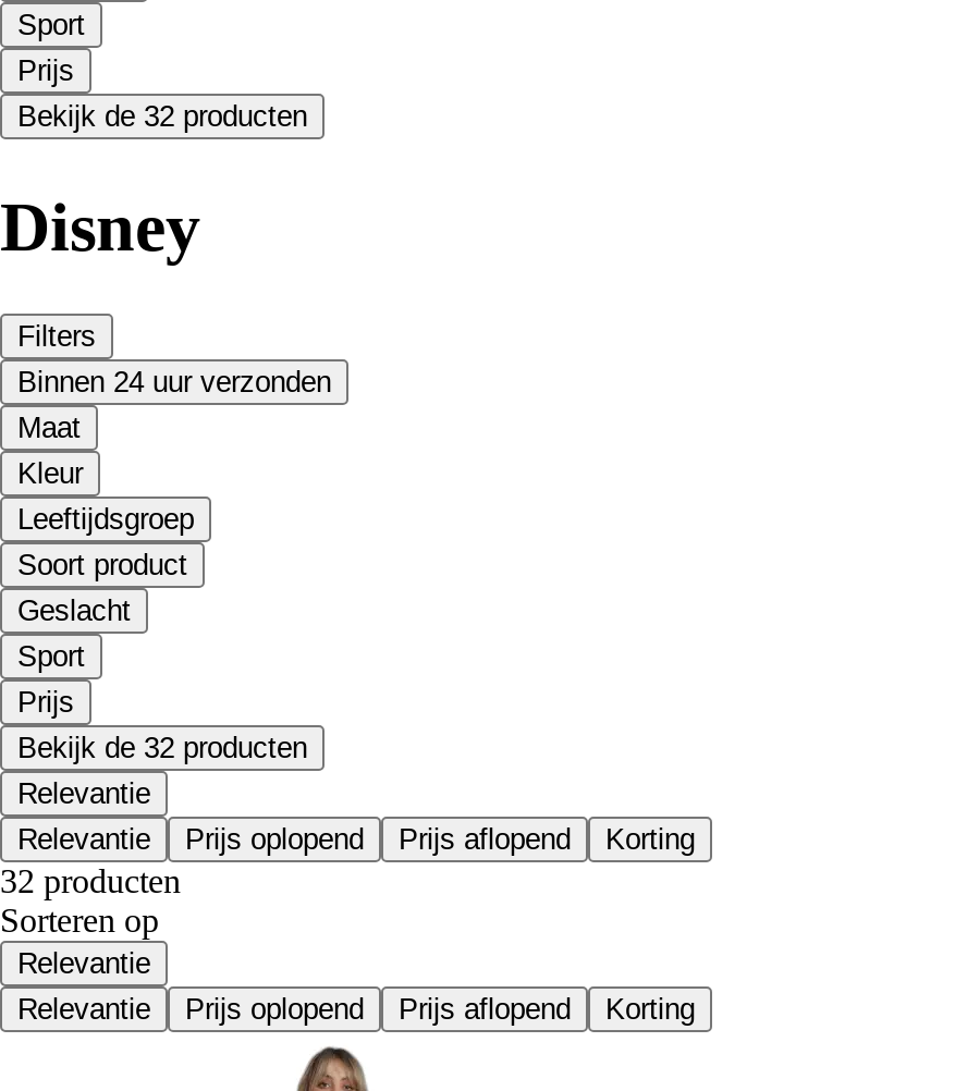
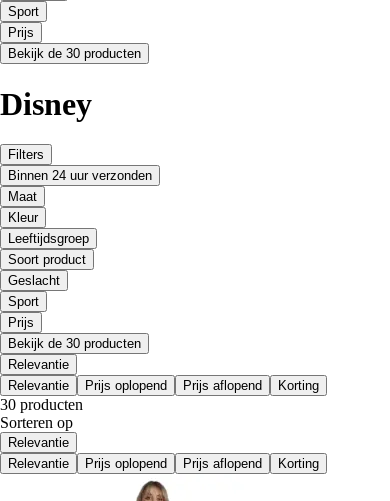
[17,101,307,133] Bekijk de 32 producten -> [8,46,141,61] Bekijk de 30 producten
[17,732,307,765] Bekijk de 32 producten -> [8,336,141,351] Bekijk de 30 producten
[0,863,181,900] 32 producten -> [0,396,83,413] 30 producten

